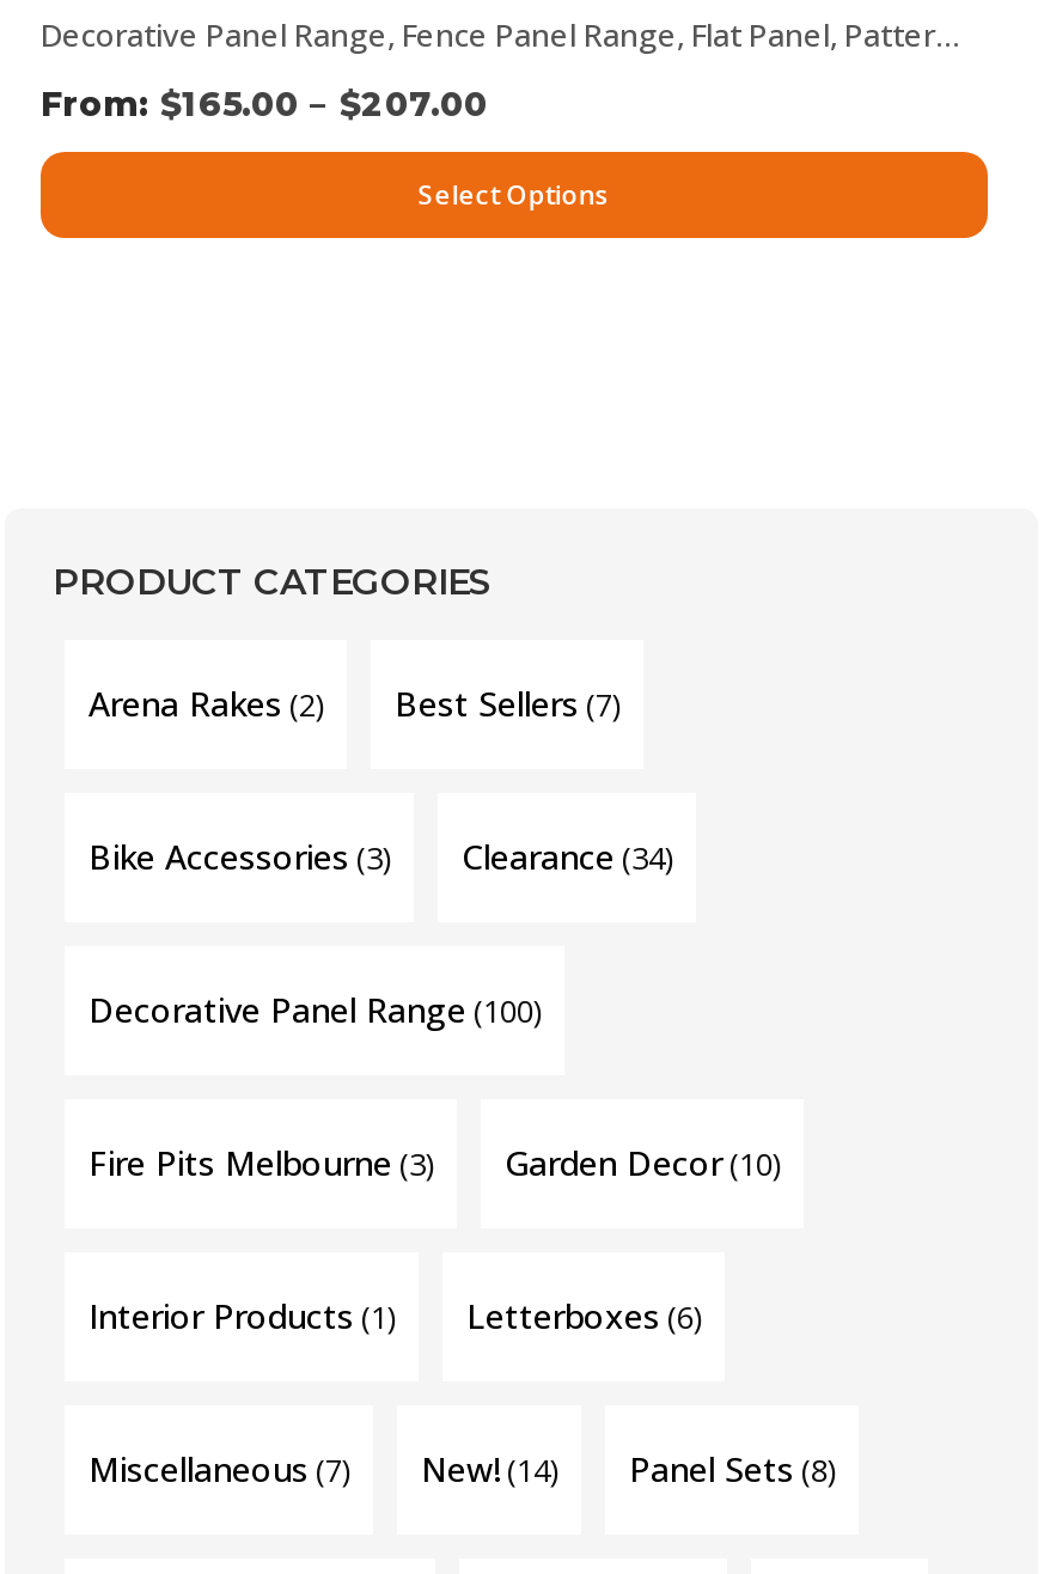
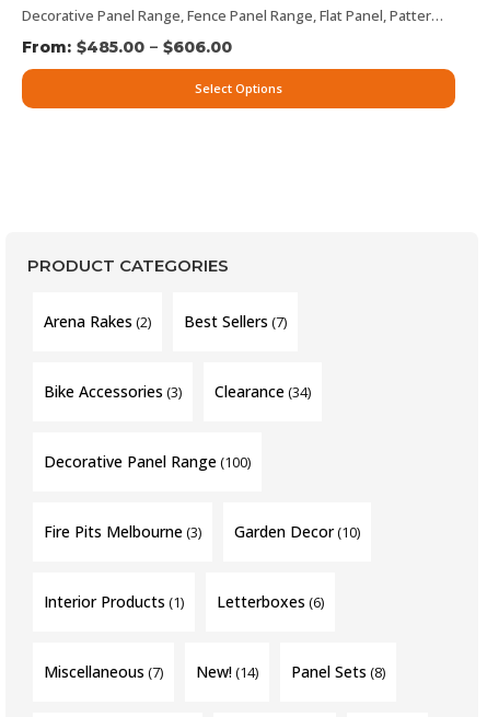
[160,74,488,127] $165.00 – $207.00 -> [77,34,232,58] $485.00 – $606.00

